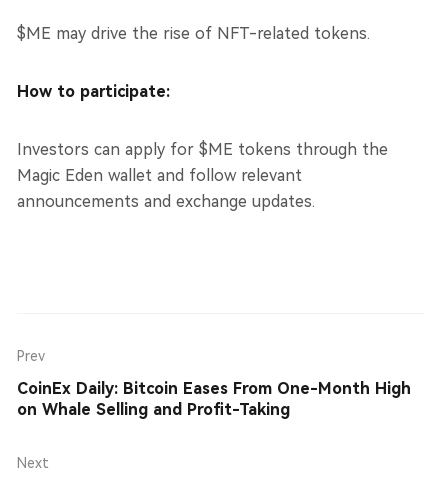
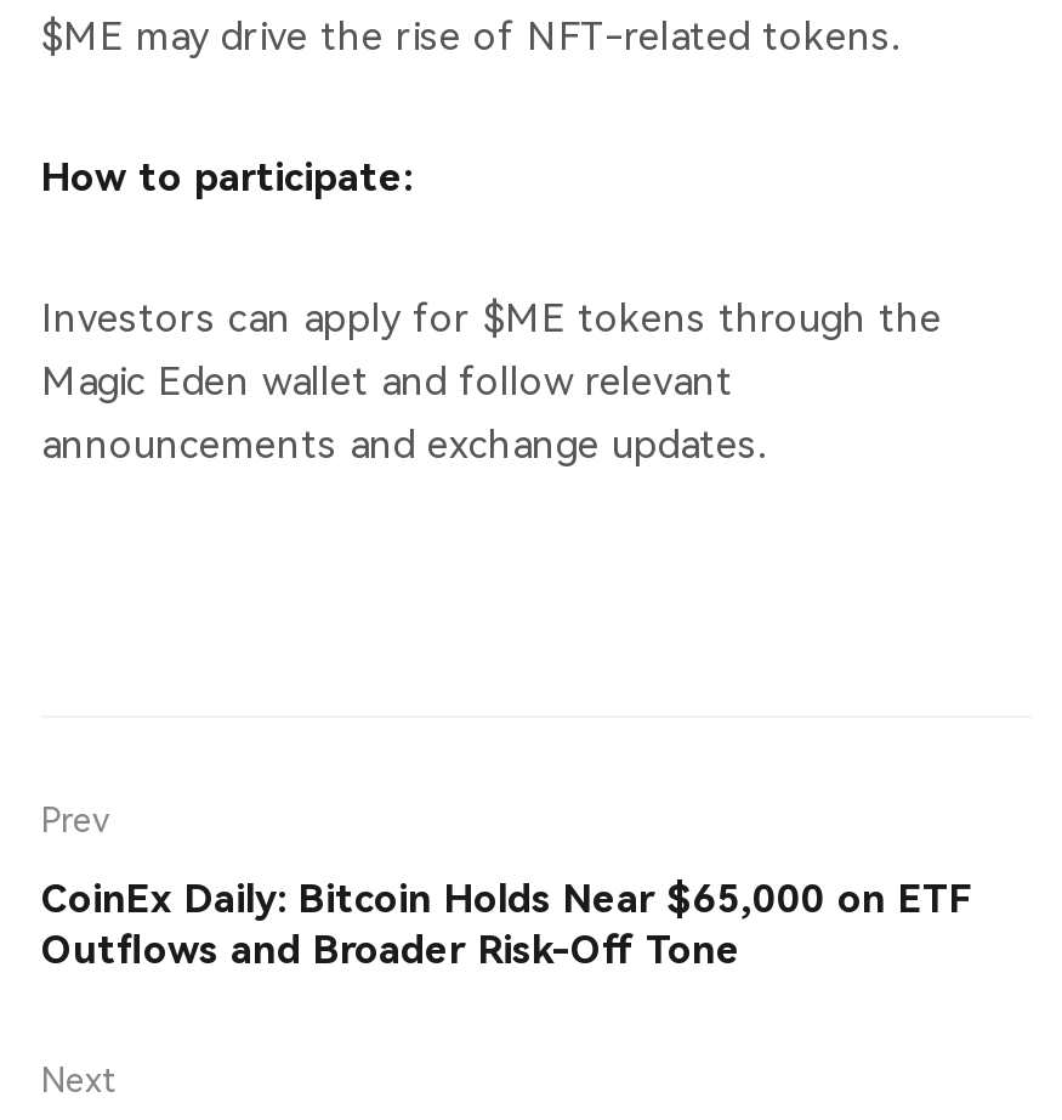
[17,379,411,419] CoinEx Daily: Bitcoin Eases From One-Month High | on Whale Selling and Profit-Taking -> [41,877,971,974] CoinEx Daily: Bitcoin Holds Near $65,000 on ETF | Outflows and Broader Risk-Off Tone

